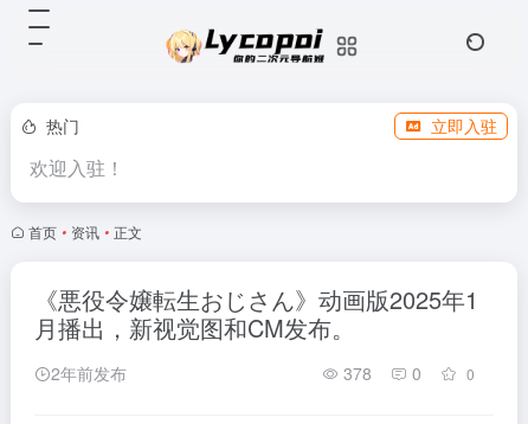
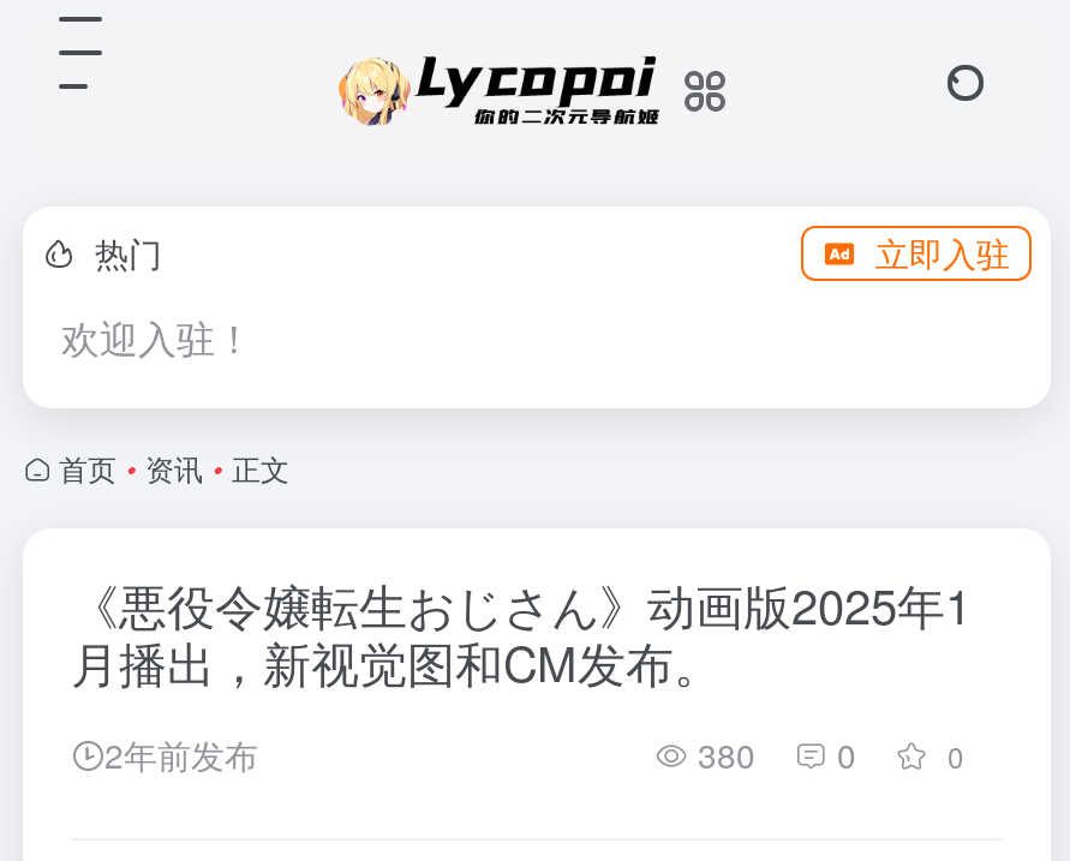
[339,361,421,385] 378 0 -> [688,730,856,778] 380 0

